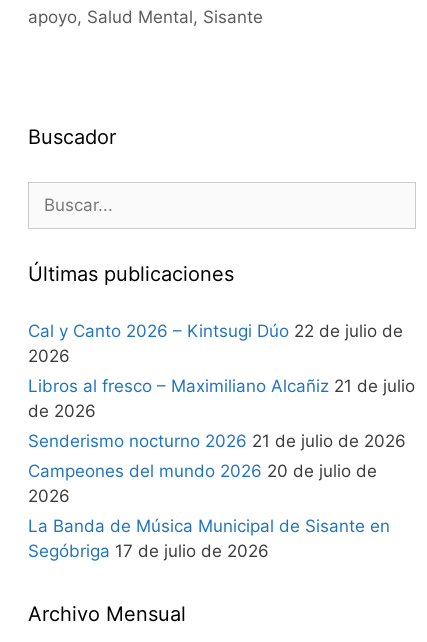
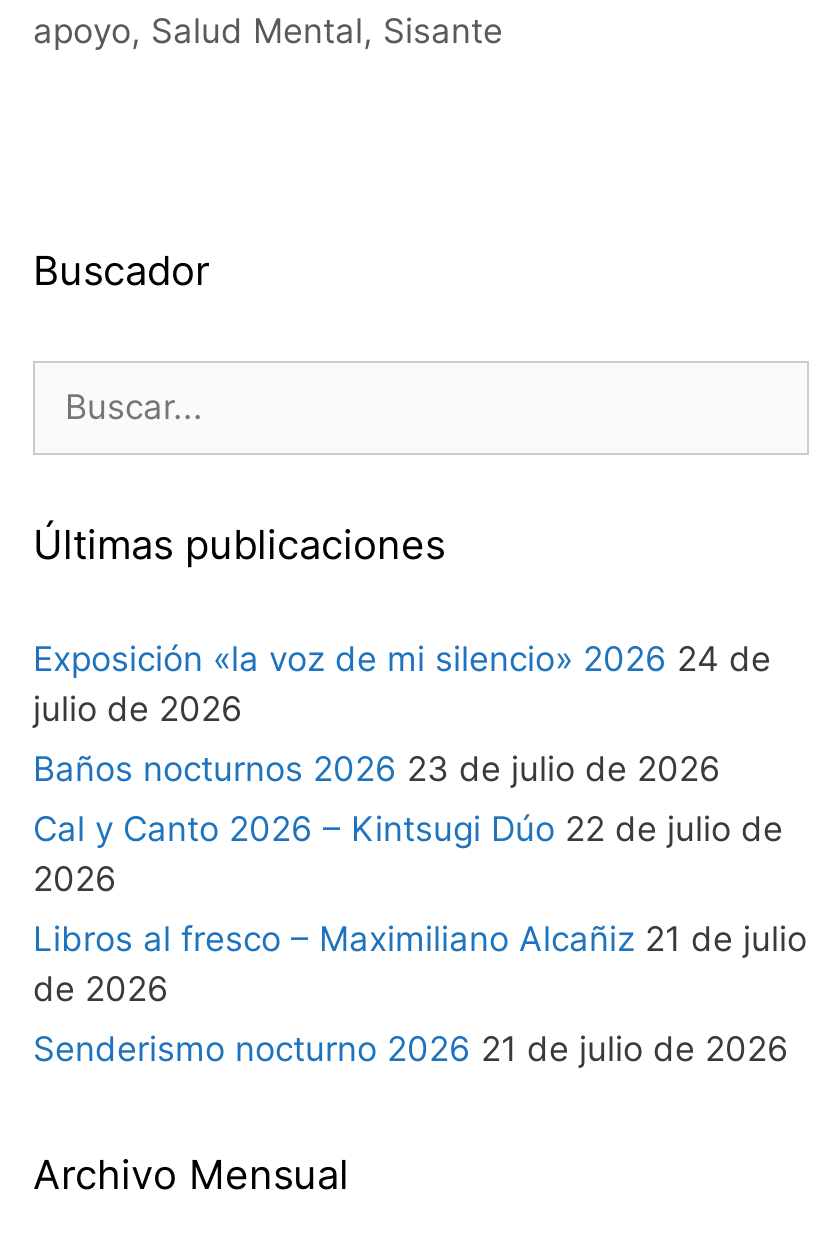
none -> [33,639,771,789] Exposición «la voz de mi silencio» 2026 24 de | julio de 2026 | Baños nocturnos 2026 23 de julio de 2026
moved [28,321,415,451] -> [33,809,807,1069]: Cal y Canto 2026 – Kintsugi Dúo 22 de julio de | 2026 | Libros al fresco – Maximiliano Alcañiz 21 de julio | de 2026 | Senderismo nocturno 2026 21 de julio de 2026
[28,461,390,561] Campeones del mundo 2026 20 de julio de | 2026 | La Banda de Música Municipal de Sisante en | Segóbriga 17 de julio de 2026 -> none

